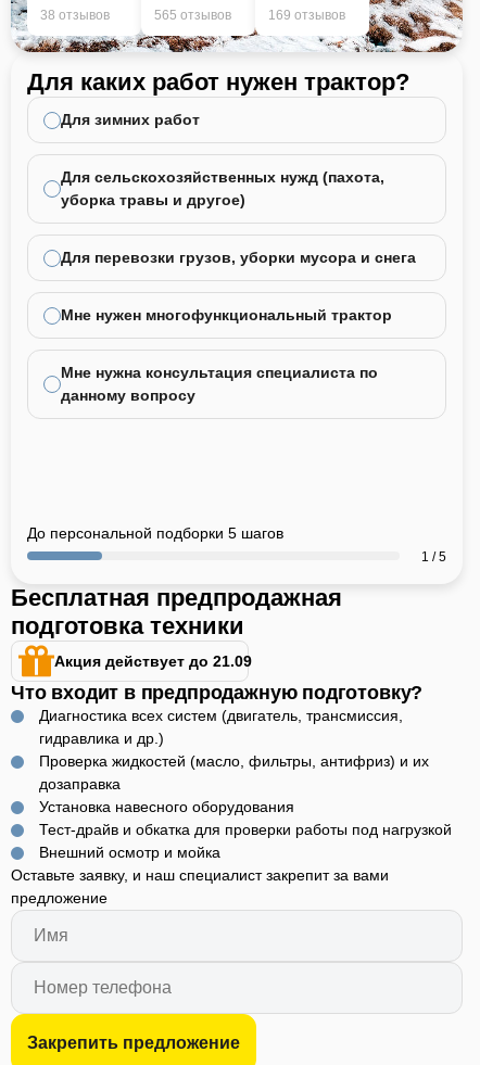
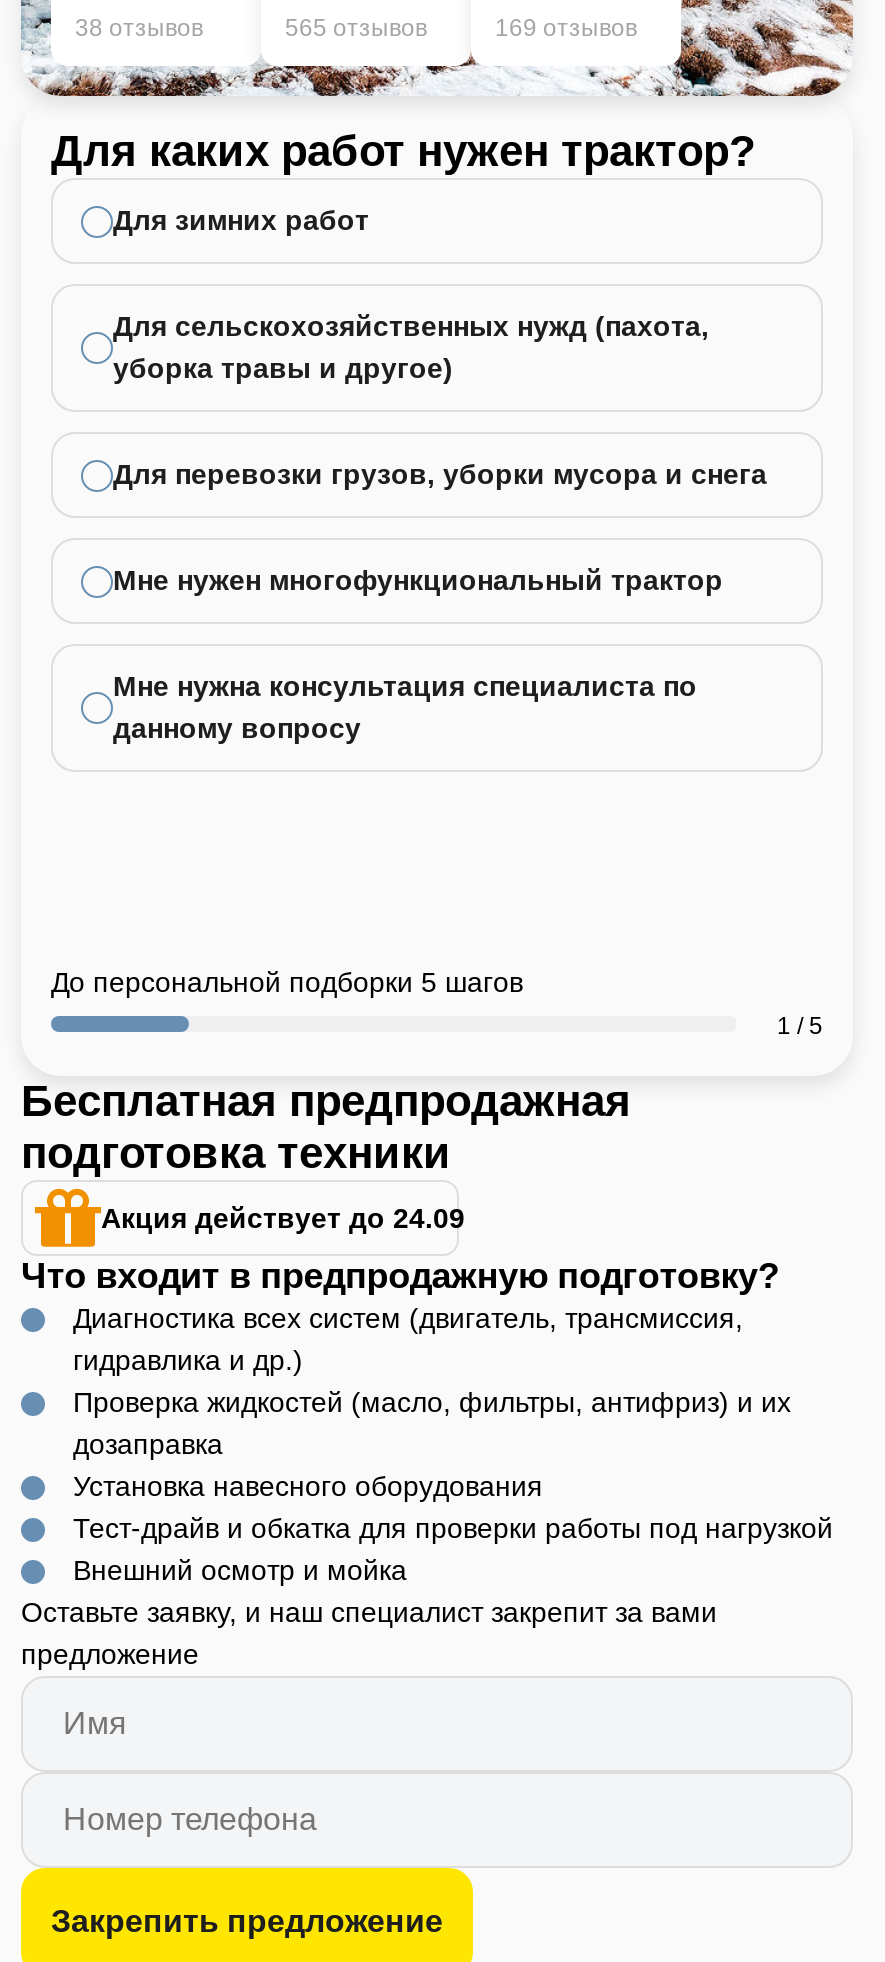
[54,652,252,669] Акция действует до 21.09 -> [101,1201,465,1233] Акция действует до 24.09

